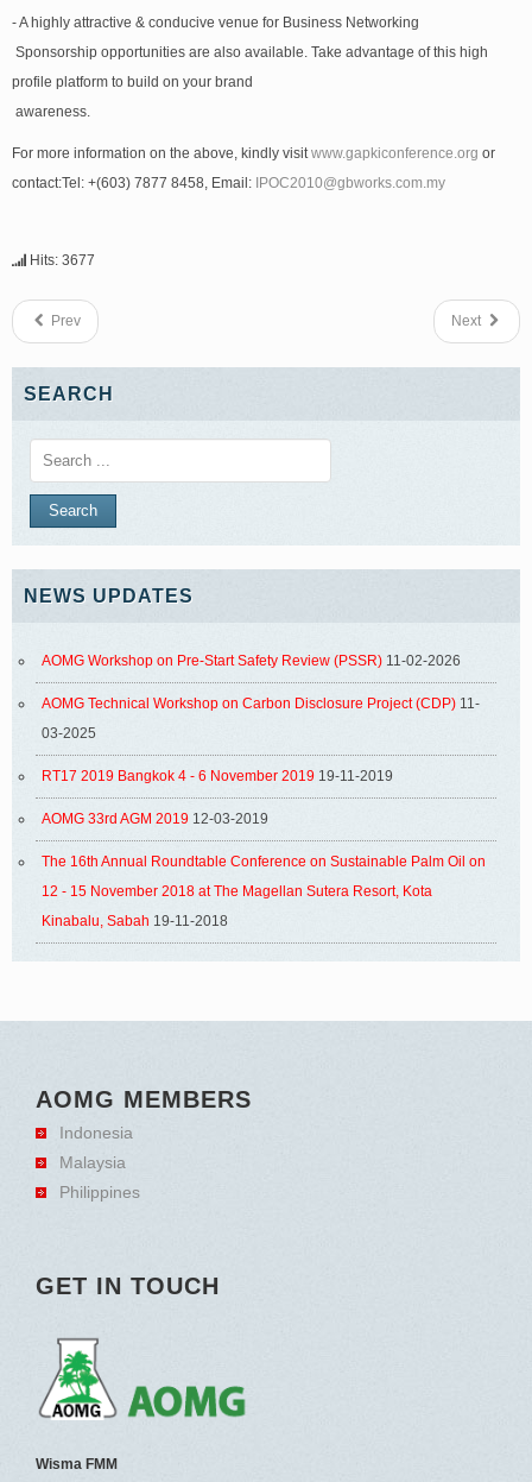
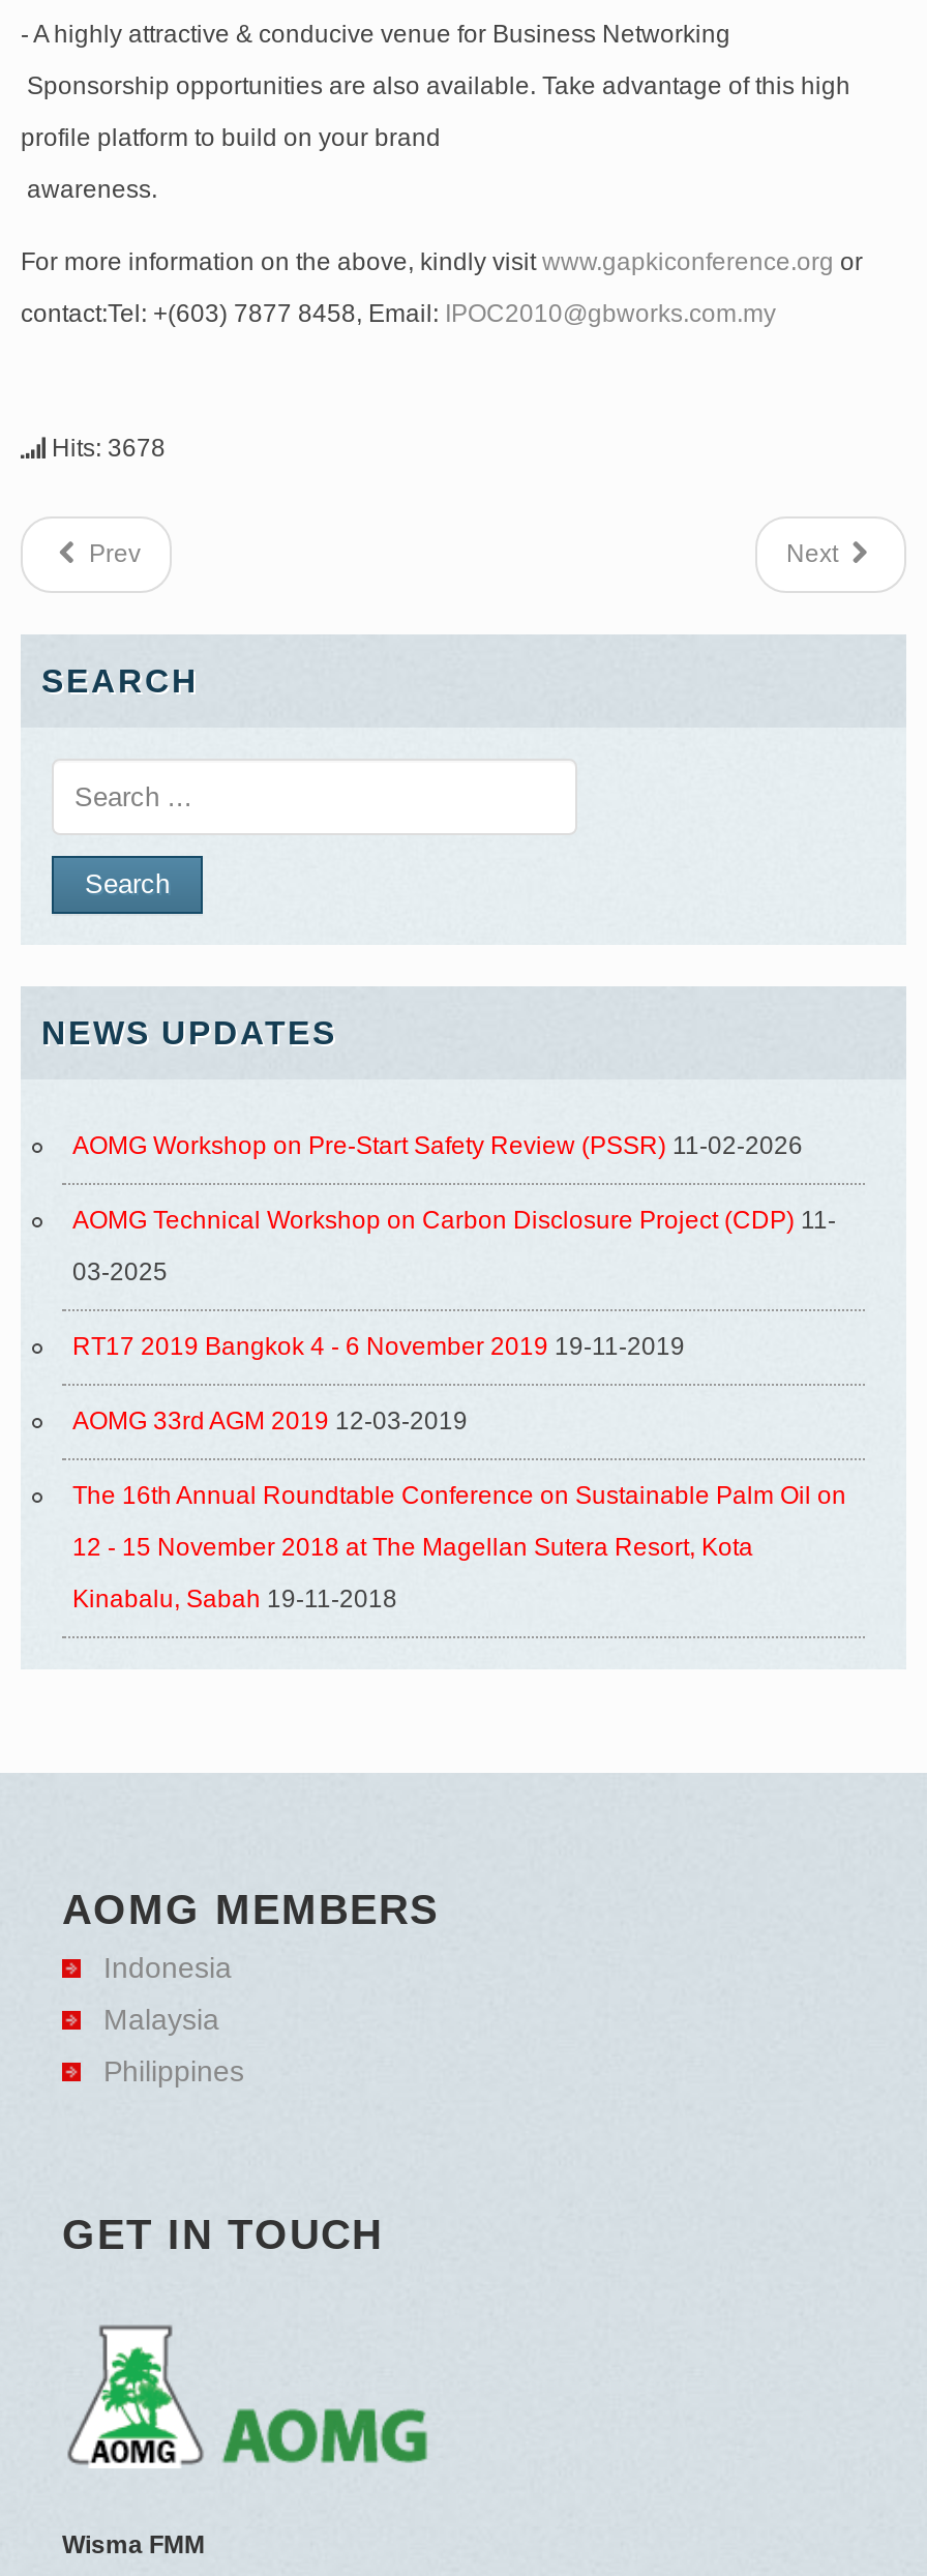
[26,252,95,269] Hits: 3677 -> [46,434,166,463] Hits: 3678

